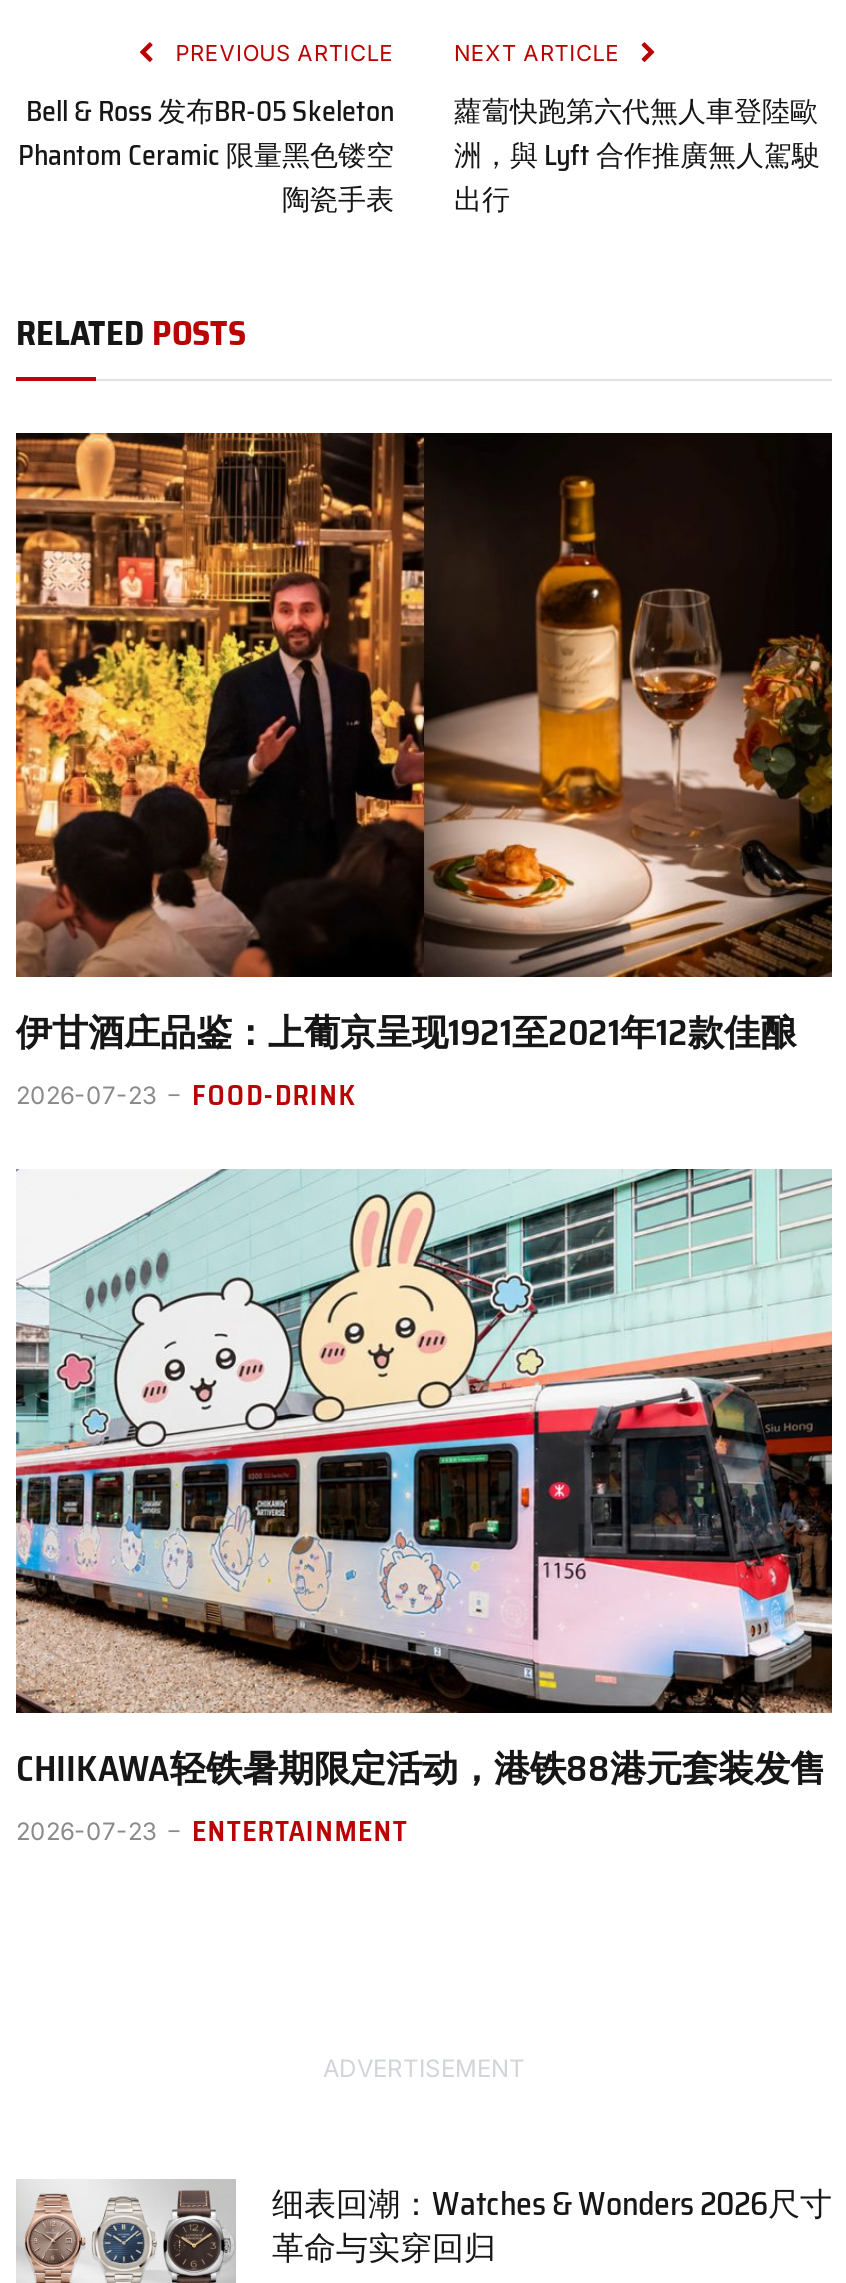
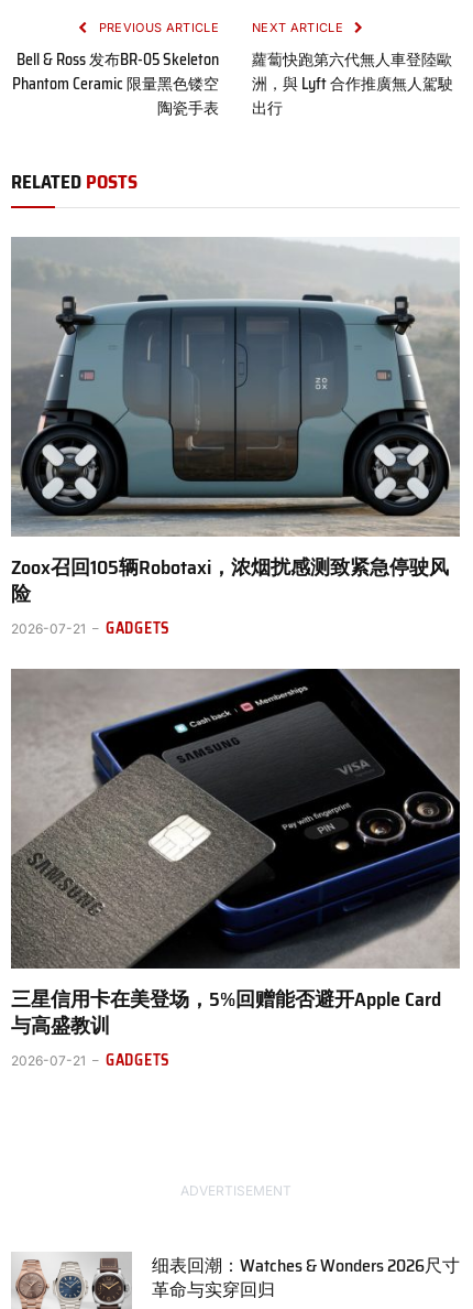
[14,431,834,893] [image] -> [10,237,461,537] [image]
[16,1005,796,1117] 伊甘酒庄品鉴：上葡京呈现1921至2021年12款佳酿 | 2026-07-23 | FOOD-DRINK -> [11,552,449,640] Zoox召回105辆Robotaxi，浓烟扰感测致紧急停驶风 | 险 | 2026-07-21 | GADGETS
[14,1167,832,1853] [image] | CHIIKAWA轻铁暑期限定活动，港铁88港元套装发售 | 2026-07-23 | ENTERTAINMENT -> [10,668,461,1072] [image] | 三星信用卡在美登场，5%回赠能否避开Apple Card | 与高盛教训 | 2026-07-21 | GADGETS

